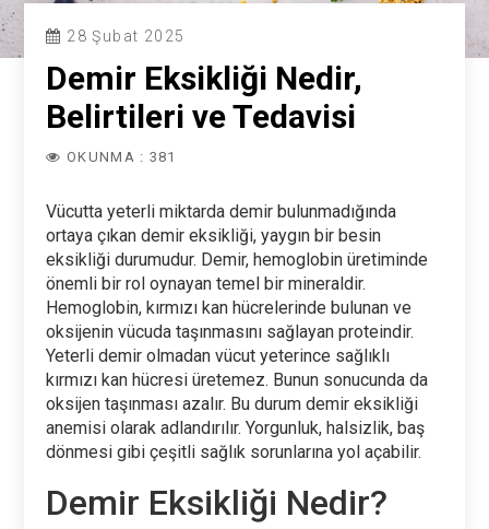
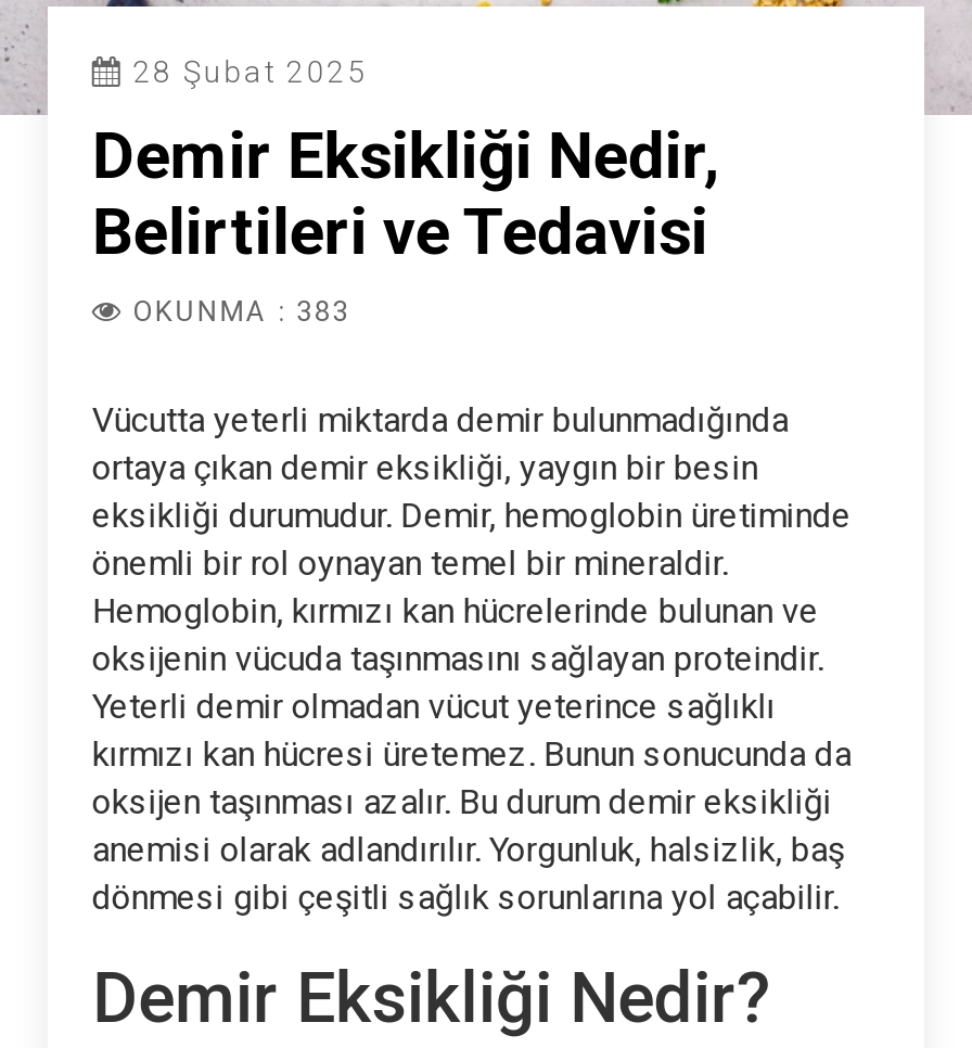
[62,148,176,165] OKUNMA : 381 -> [123,294,351,327] OKUNMA : 383

